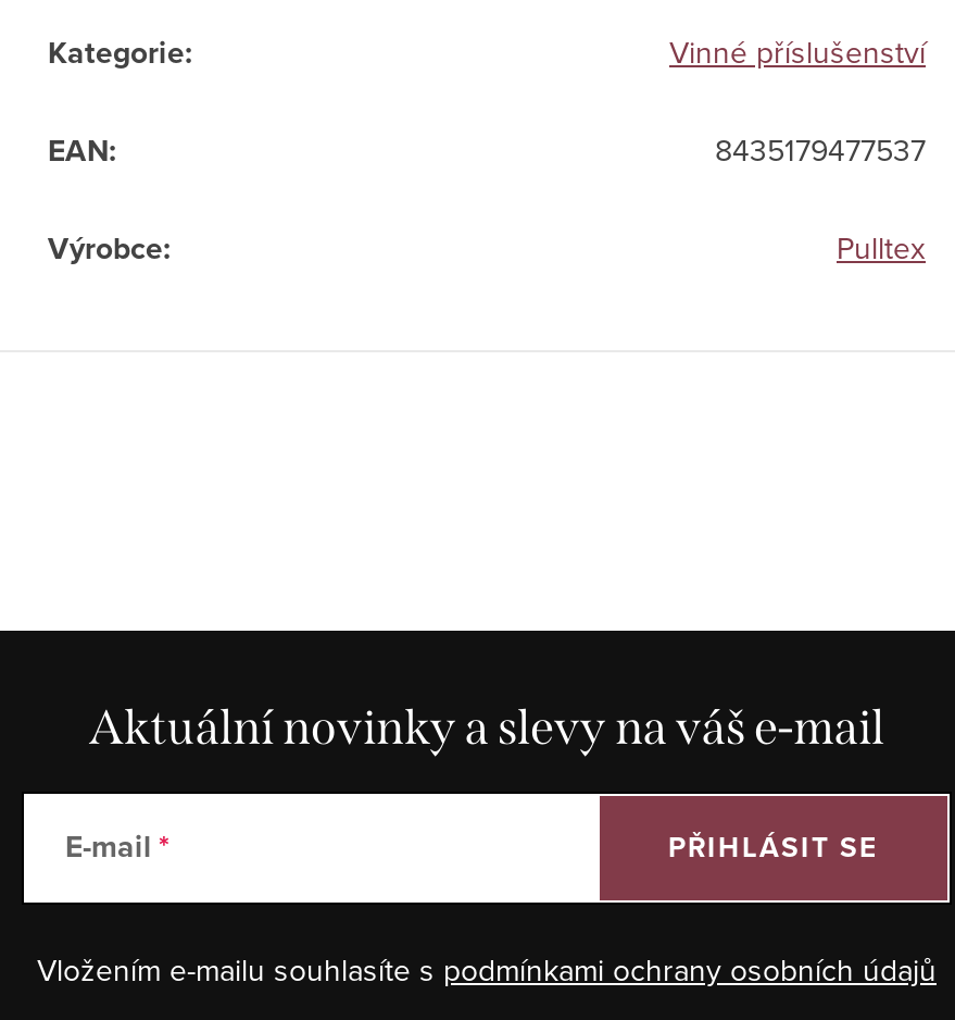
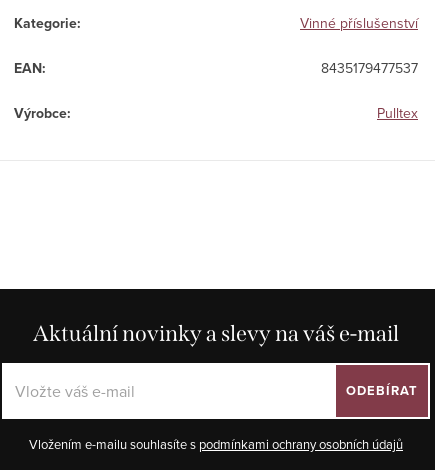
[65,824,152,870] E-mail -> none
[668,827,879,868] PŘIHLÁSIT SE -> [346,381,418,400] ODEBÍRAT

